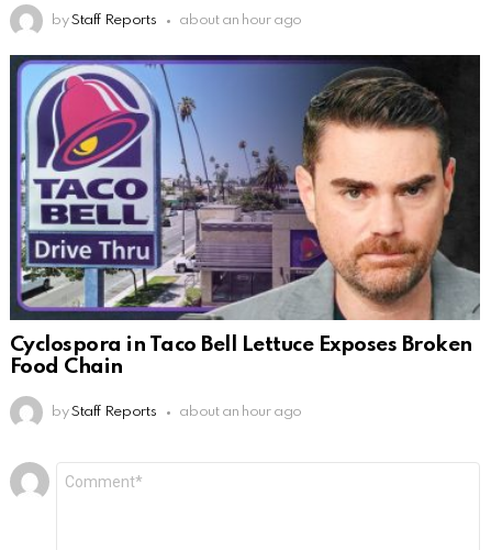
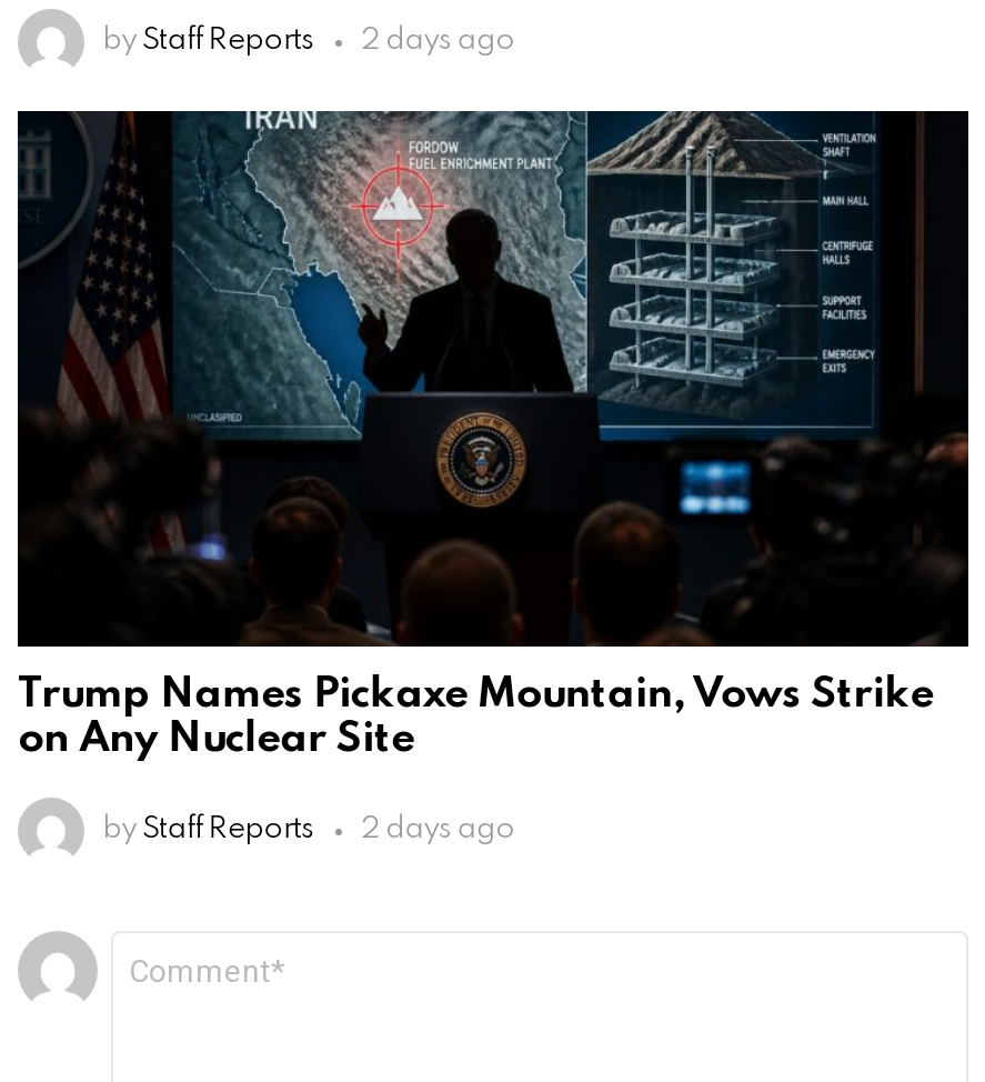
[179,14,302,28] about an hour ago -> [360,28,515,56] 2 days ago
[10,55,481,378] [image] | Cyclospora in Taco Bell Lettuce Exposes Broken | Food Chain -> [18,111,968,761] [image] | Trump Names Pickaxe Mountain, Vows Strike | on Any Nuclear Site
[179,405,302,419] about an hour ago -> [360,817,515,846] 2 days ago

